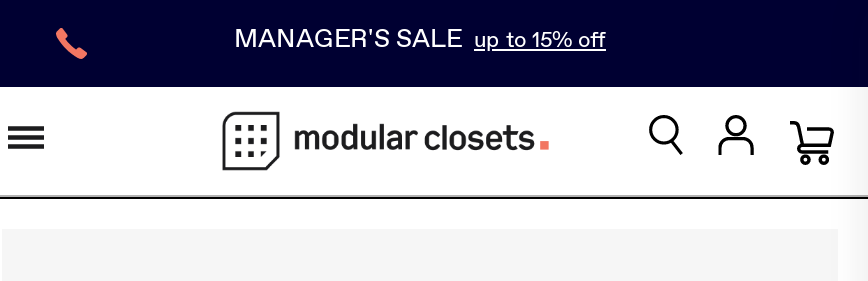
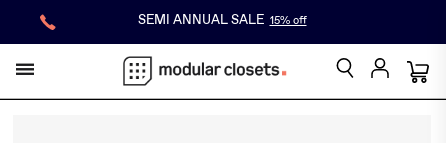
[234,23,606,57] MANAGER'S SALE up to 15% off -> [137,12,306,29] SEMI ANNUAL SALE 15% off

